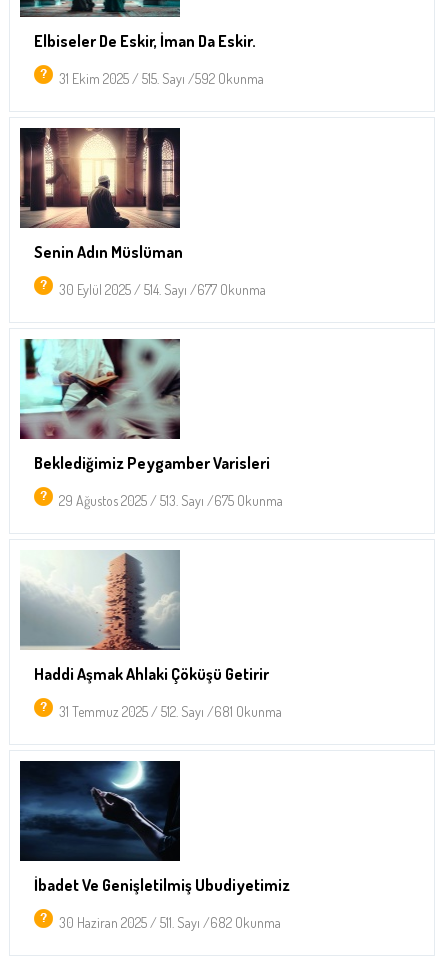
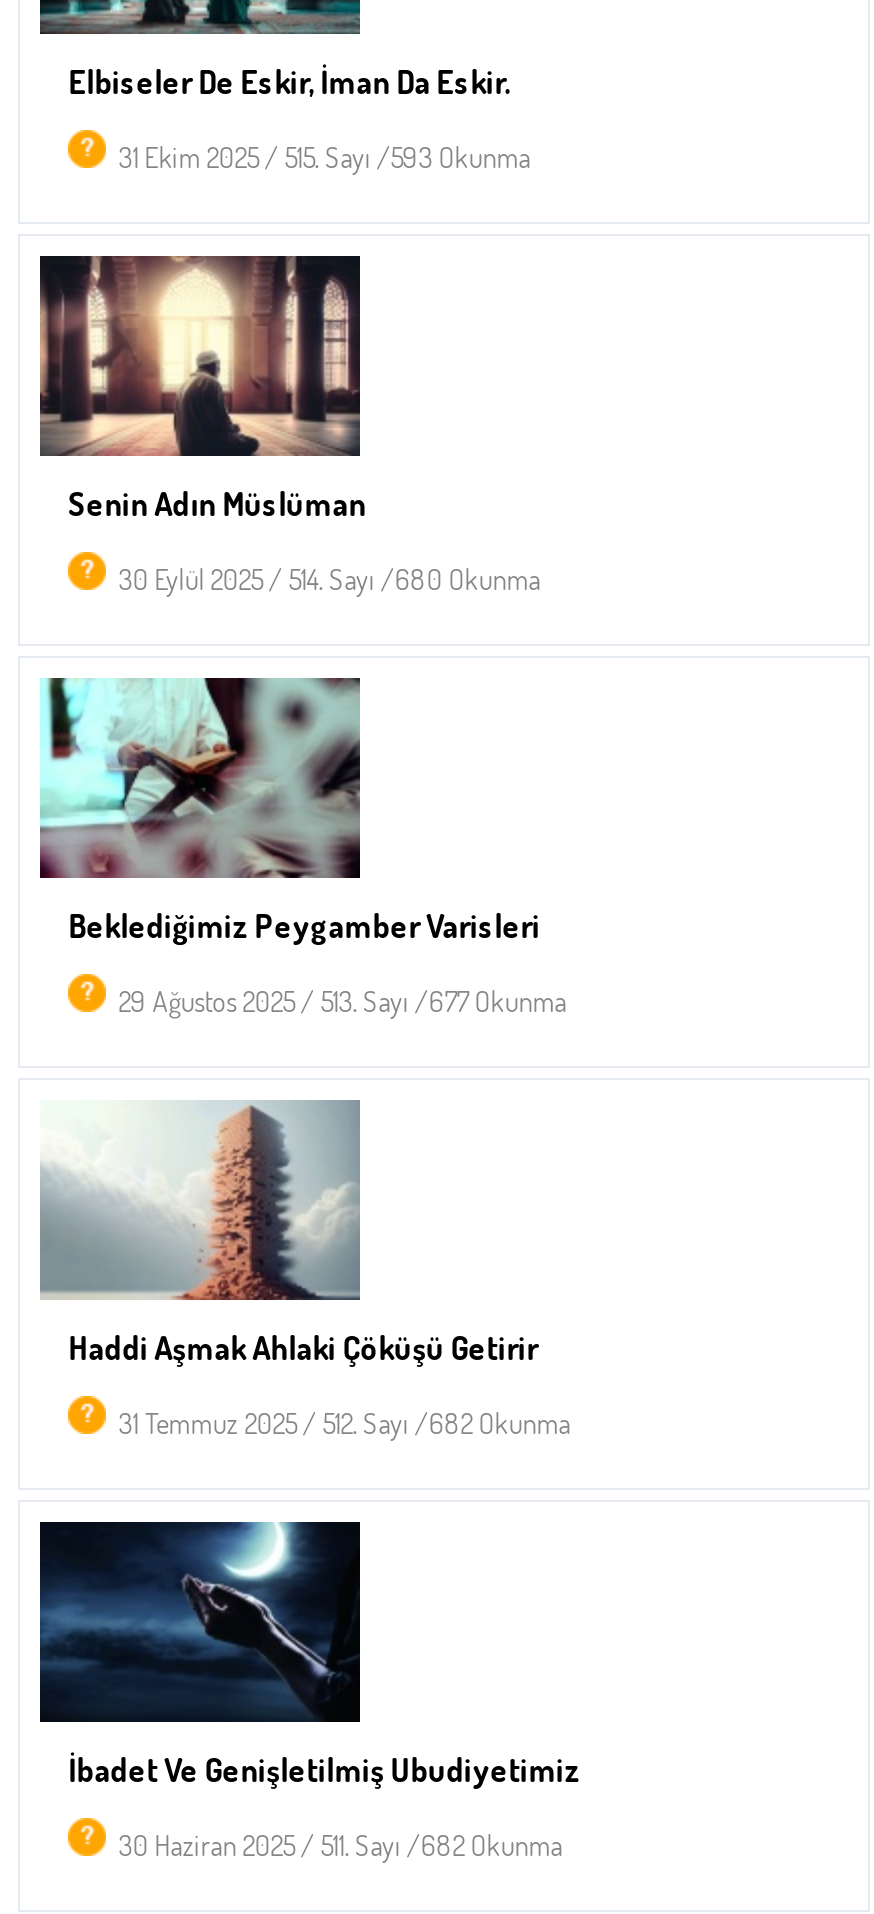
[53,70,264,87] 31 Ekim 2025 / 515. Sayı /592 Okunma -> [106,140,530,174] 31 Ekim 2025 / 515. Sayı /593 Okunma
[53,281,266,298] 30 Eylül 2025 / 514. Sayı /677 Okunma -> [106,562,540,596] 30 Eylül 2025 / 514. Sayı /680 Okunma
[53,492,283,509] 29 Ağustos 2025 / 513. Sayı /675 Okunma -> [106,984,566,1018] 29 Ağustos 2025 / 513. Sayı /677 Okunma
[53,703,282,720] 31 Temmuz 2025 / 512. Sayı /681 Okunma -> [106,1406,570,1440] 31 Temmuz 2025 / 512. Sayı /682 Okunma

